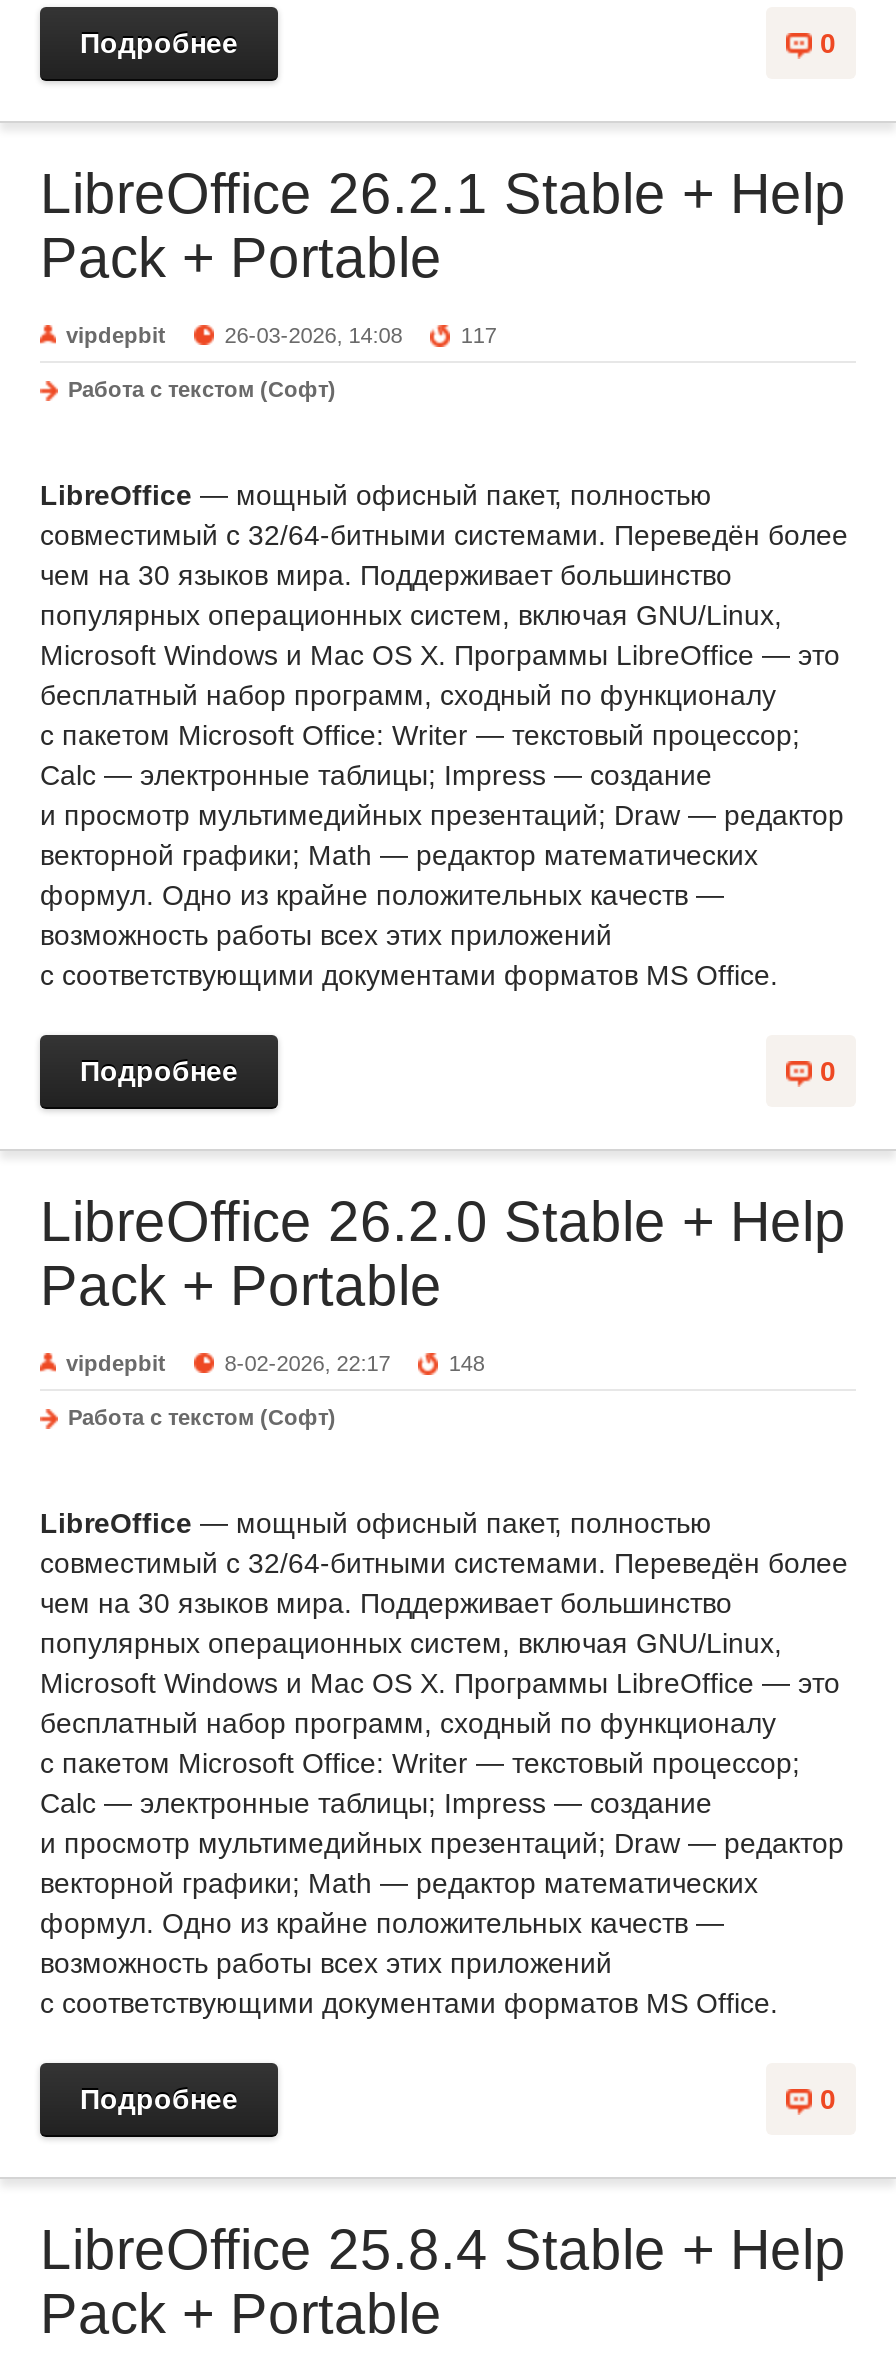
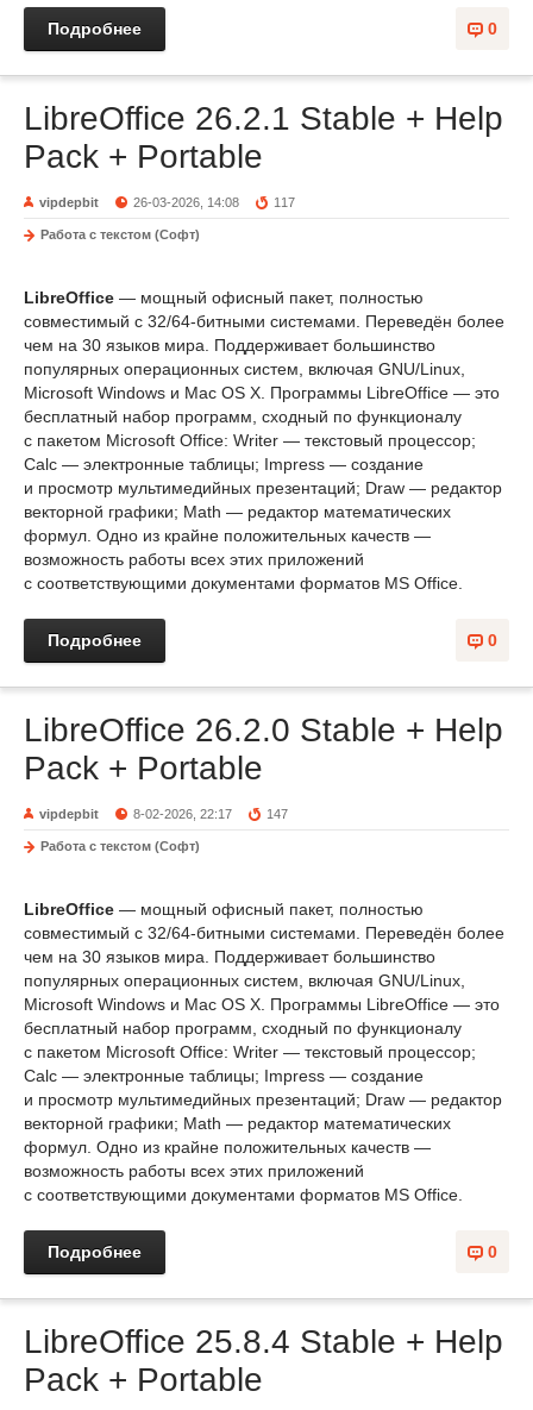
[449,1351,485,1375] 148 -> [267,807,288,821] 147

